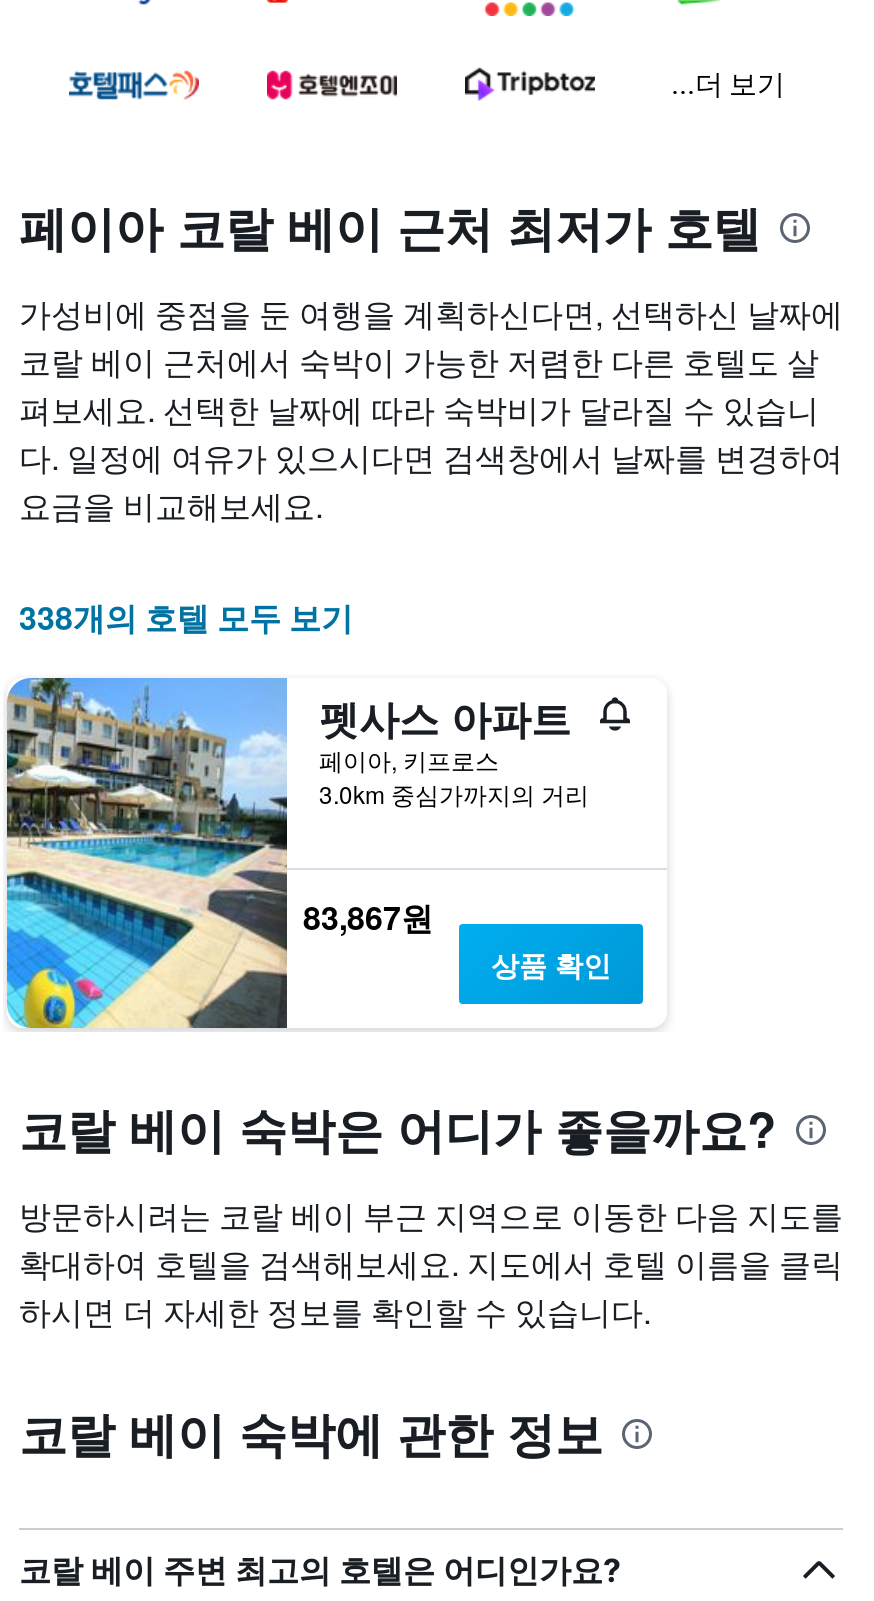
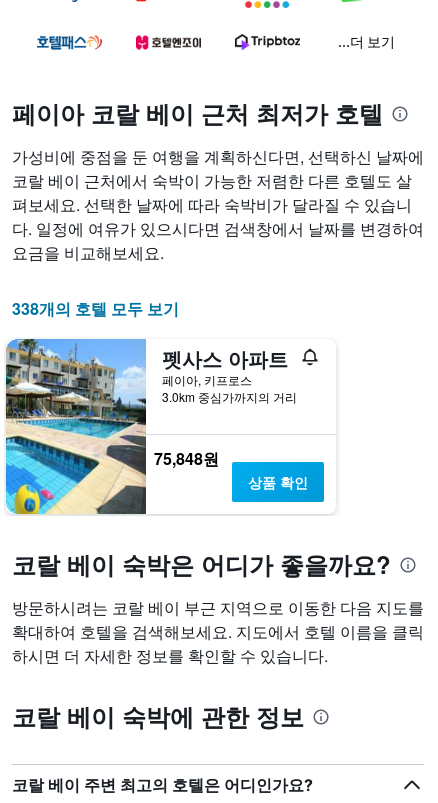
[303,894,433,940] 83,867원 -> [154,447,219,470] 75,848원

